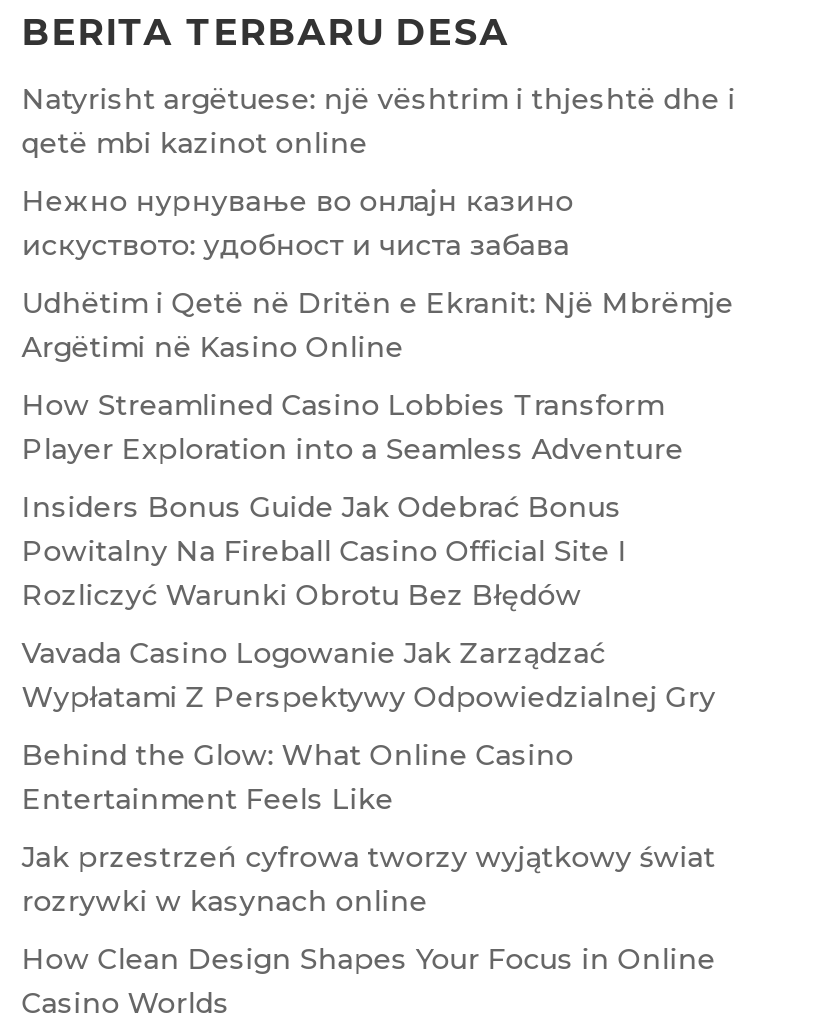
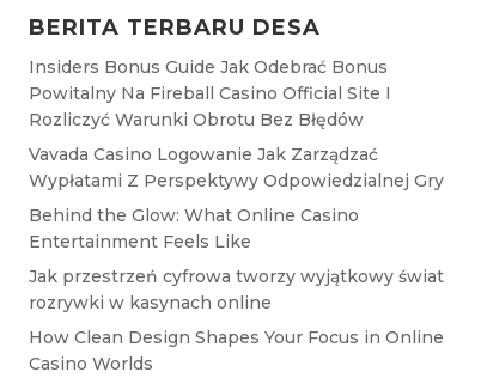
[22,81,736,467] Natyrisht argëtuese: një vështrim i thjeshtë dhe i | qetë mbi kazinot online | Нежно нурнување во онлајн казино | искуството: удобност и чиста забава | Udhëtim i Qetë në Dritën e Ekranit: Një Mbrëmje | Argëtimi në Kasino Online | How Streamlined Casino Lobbies Transform | Player Exploration into a Seamless Adventure -> none

